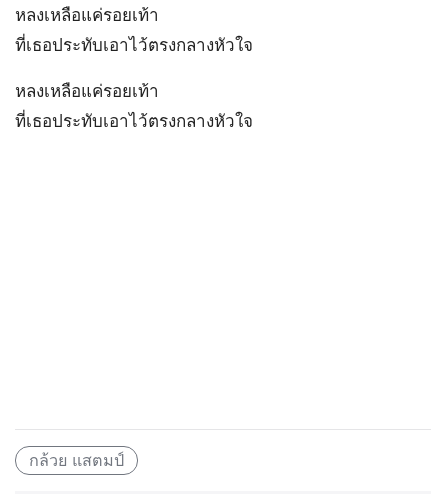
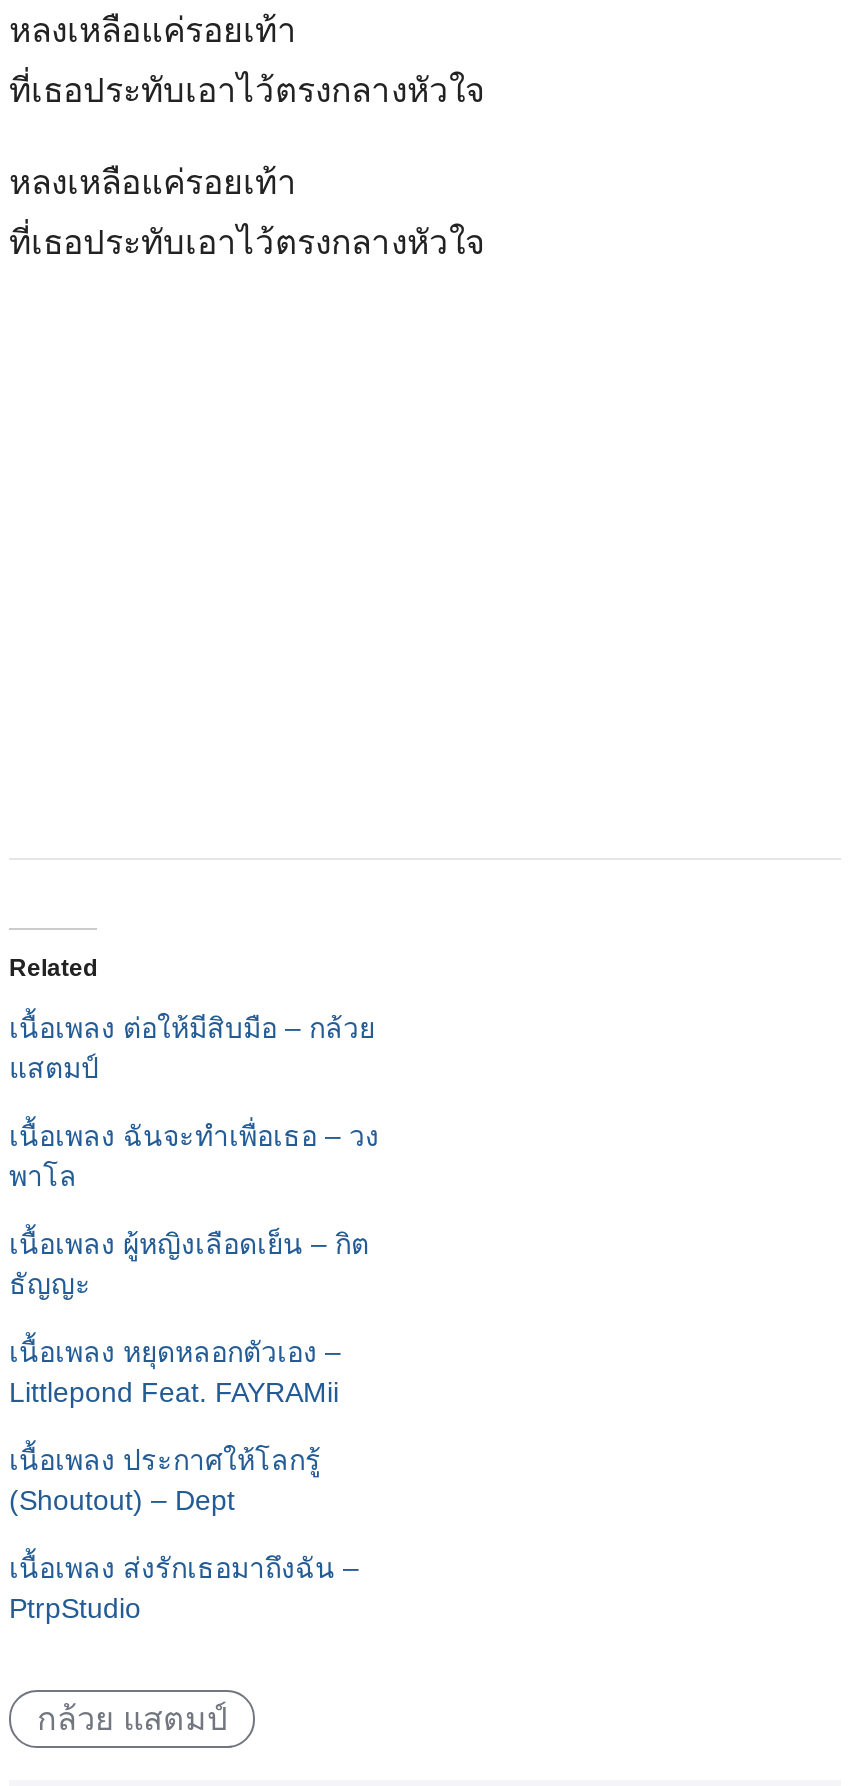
none -> [9,953,379,1623] Related | เนื้อเพลง ต่อให้มีสิบมือ – กล้วย | แสตมป์ | เนื้อเพลง ฉันจะทำเพื่อเธอ – วง | พาโล | เนื้อเพลง ผู้หญิงเลือดเย็น – กิต | ธัญญะ | เนื้อเพลง หยุดหลอกตัวเอง – | Littlepond Feat. FAYRAMii | เนื้อเพลง ประกาศให้โลกรู้ | (Shoutout) – Dept | เนื้อเพลง ส่งรักเธอมาถึงฉัน – | PtrpStudio

